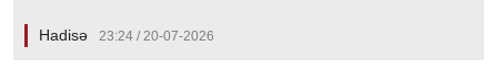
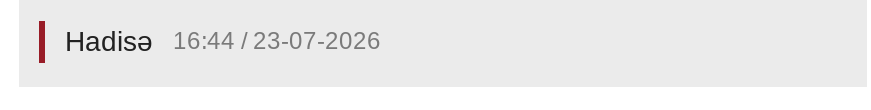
[39,27,214,44] Hadisə 23:24 / 20-07-2026 -> [65,25,381,57] Hadisə 16:44 / 23-07-2026

